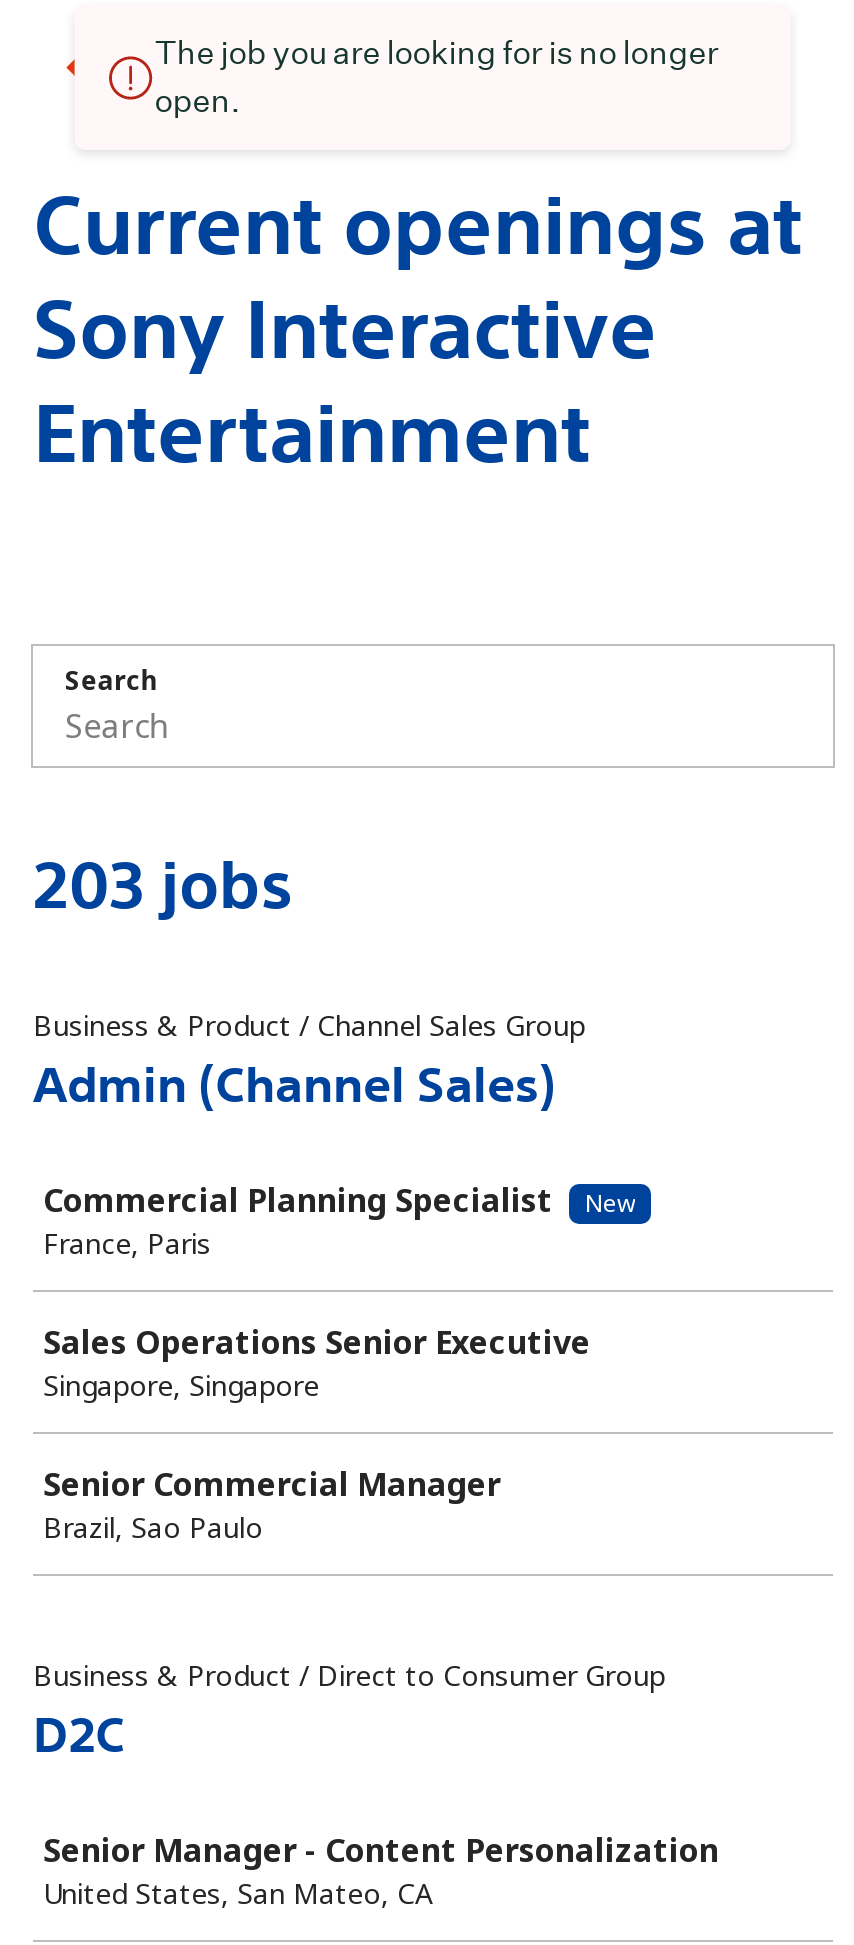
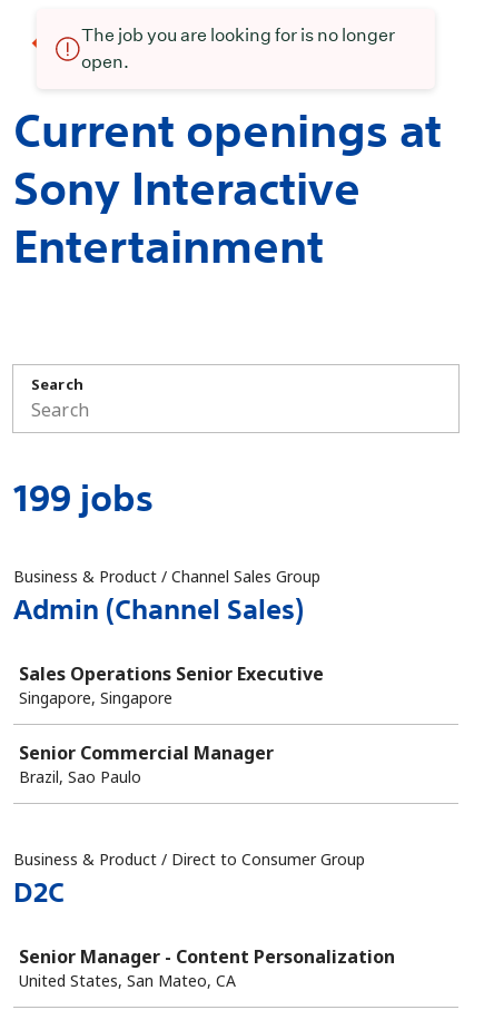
[33,846,293,926] 203 jobs -> [13,477,154,521] 199 jobs
[43,1178,635,1262] Commercial Planning Specialist | New | France, Paris -> none

